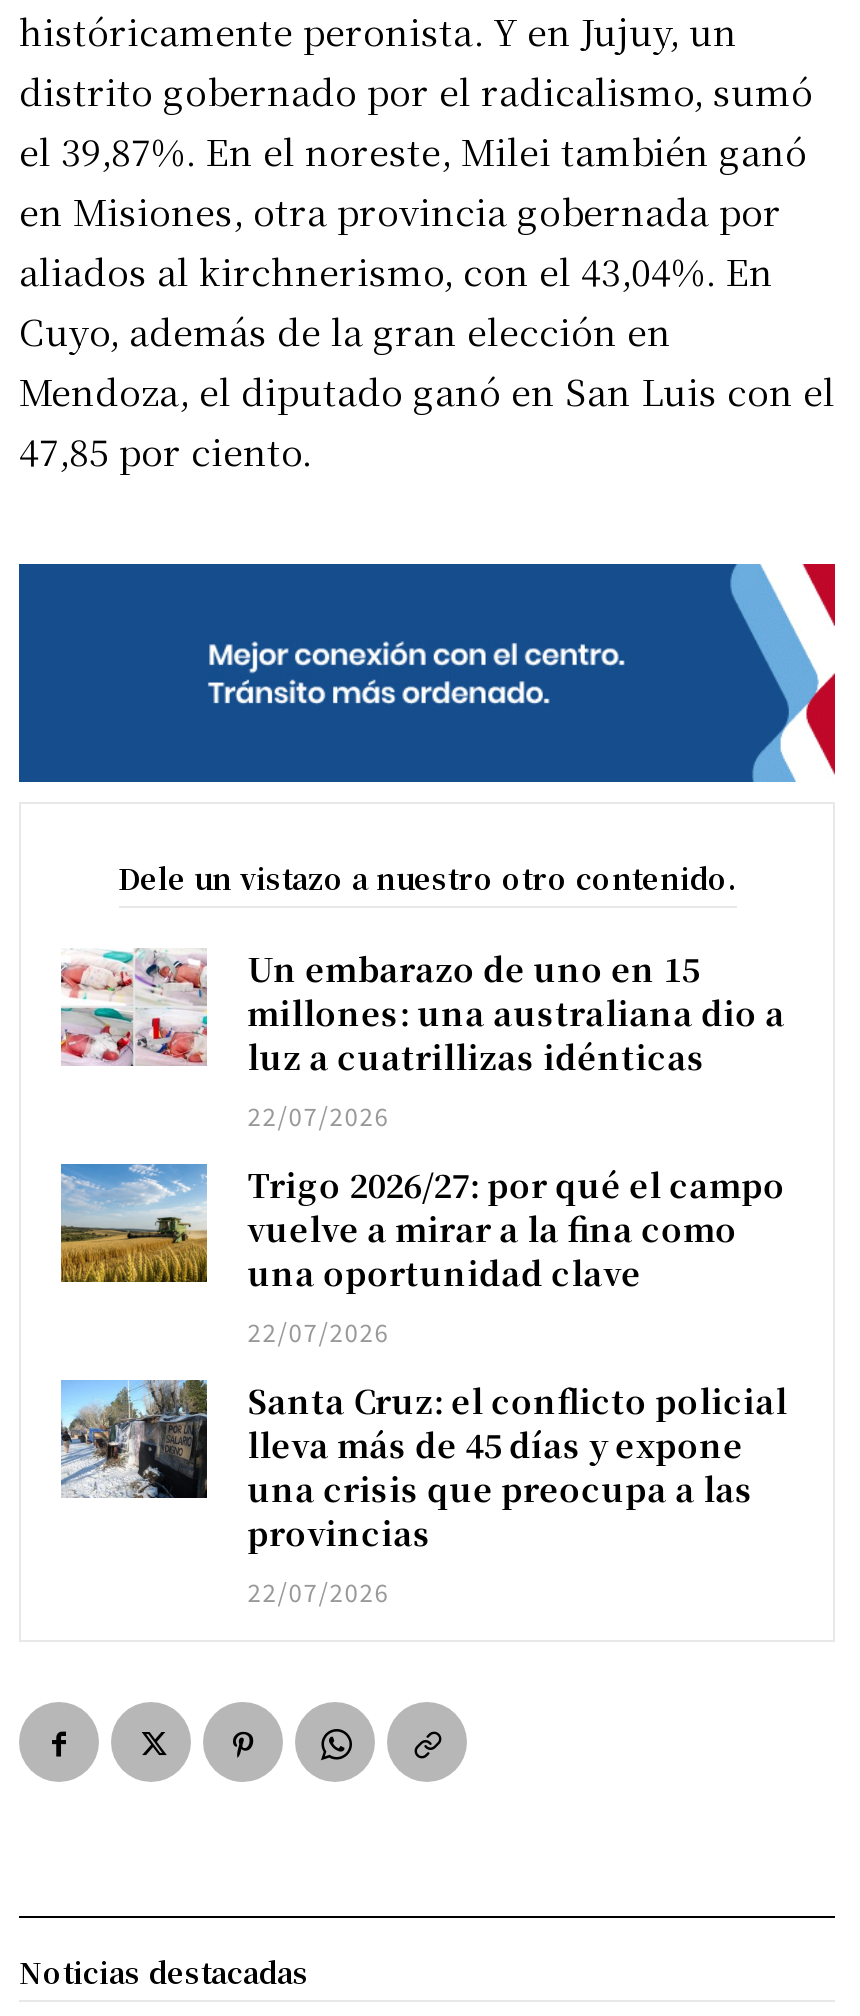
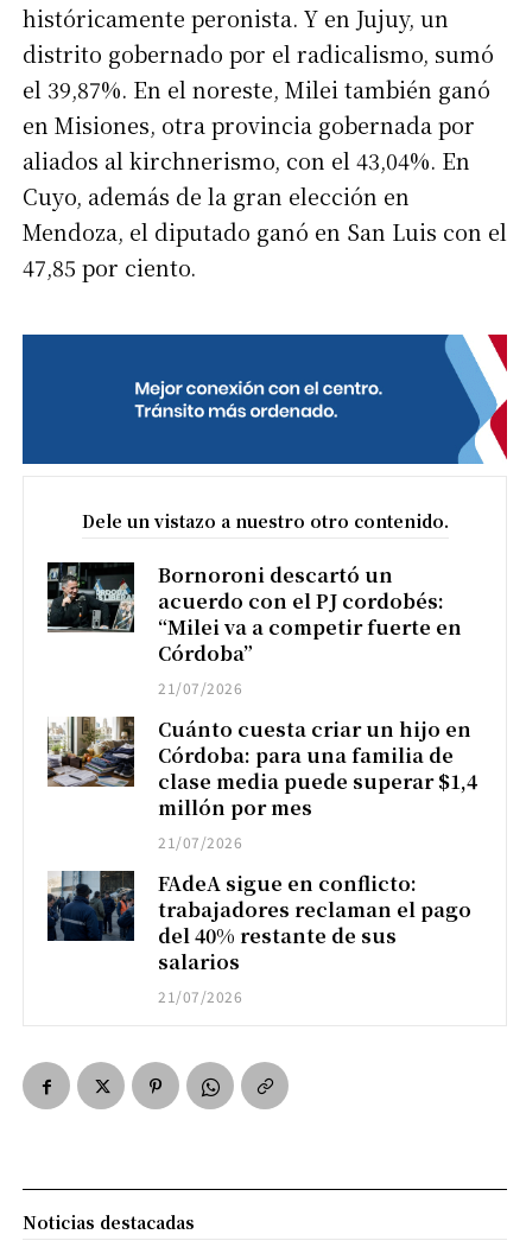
[59,946,785,1132] [image] | Un embarazo de uno en 15 | millones: una australiana dio a | luz a cuatrillizas idénticas | 22/07/2026 -> [46,561,462,698] [image] | Bornoroni descartó un | acuerdo con el PJ cordobés: | “Milei va a competir fuerte en | Córdoba” | 21/07/2026
[59,1162,785,1348] [image] | Trigo 2026/27: por qué el campo | vuelve a mirar a la fina como | una oportunidad clave | 22/07/2026 -> [46,715,478,852] [image] | Cuánto cuesta criar un hijo en | Córdoba: para una familia de | clase media puede superar $1,4 | millón por mes | 21/07/2026
[61,1378,787,1608] [image] | Santa Cruz: el conflicto policial | lleva más de 45 días y expone | una crisis que preocupa a las | provincias | 22/07/2026 -> [46,870,472,1006] [image] | FAdeA sigue en conflicto: | trabajadores reclaman el pago | del 40% restante de sus | salarios | 21/07/2026

